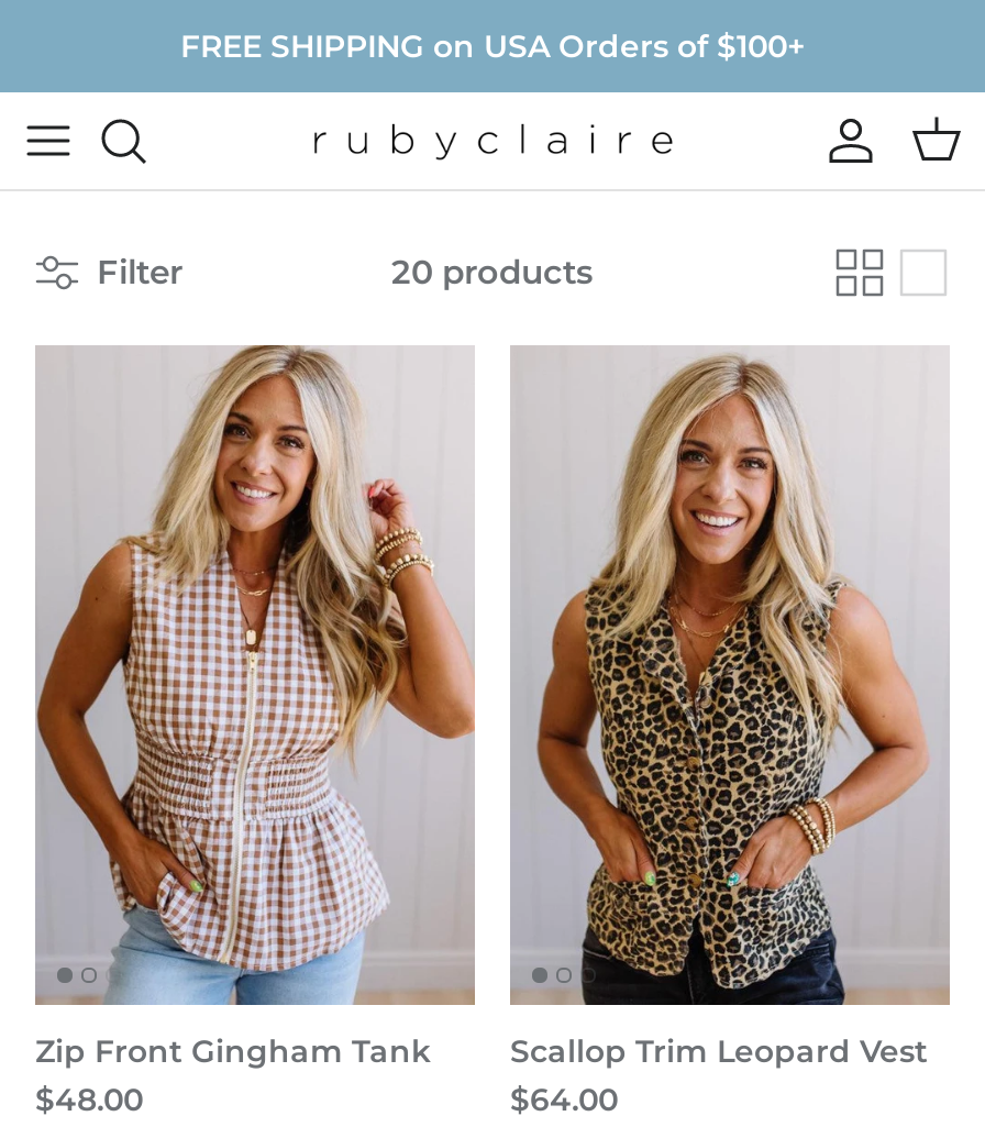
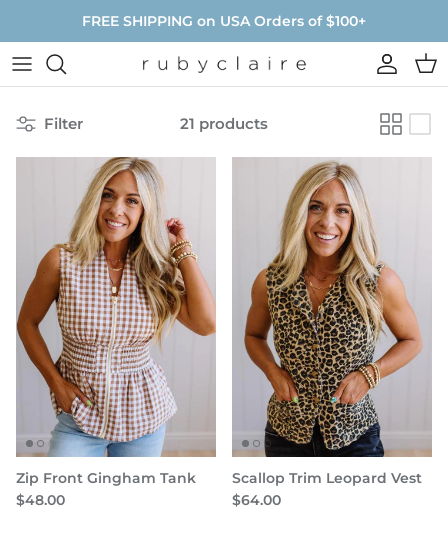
[391,252,594,294] 20 products -> [180,114,268,133] 21 products

